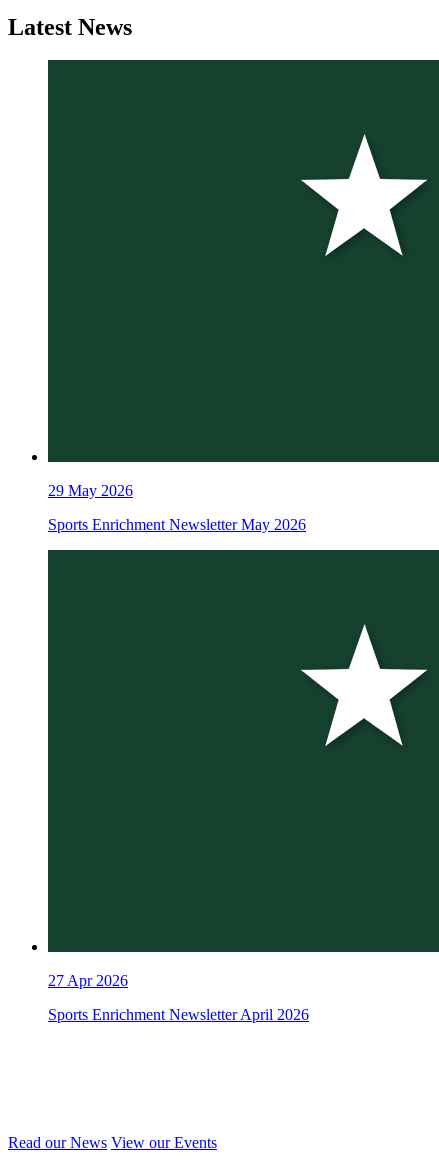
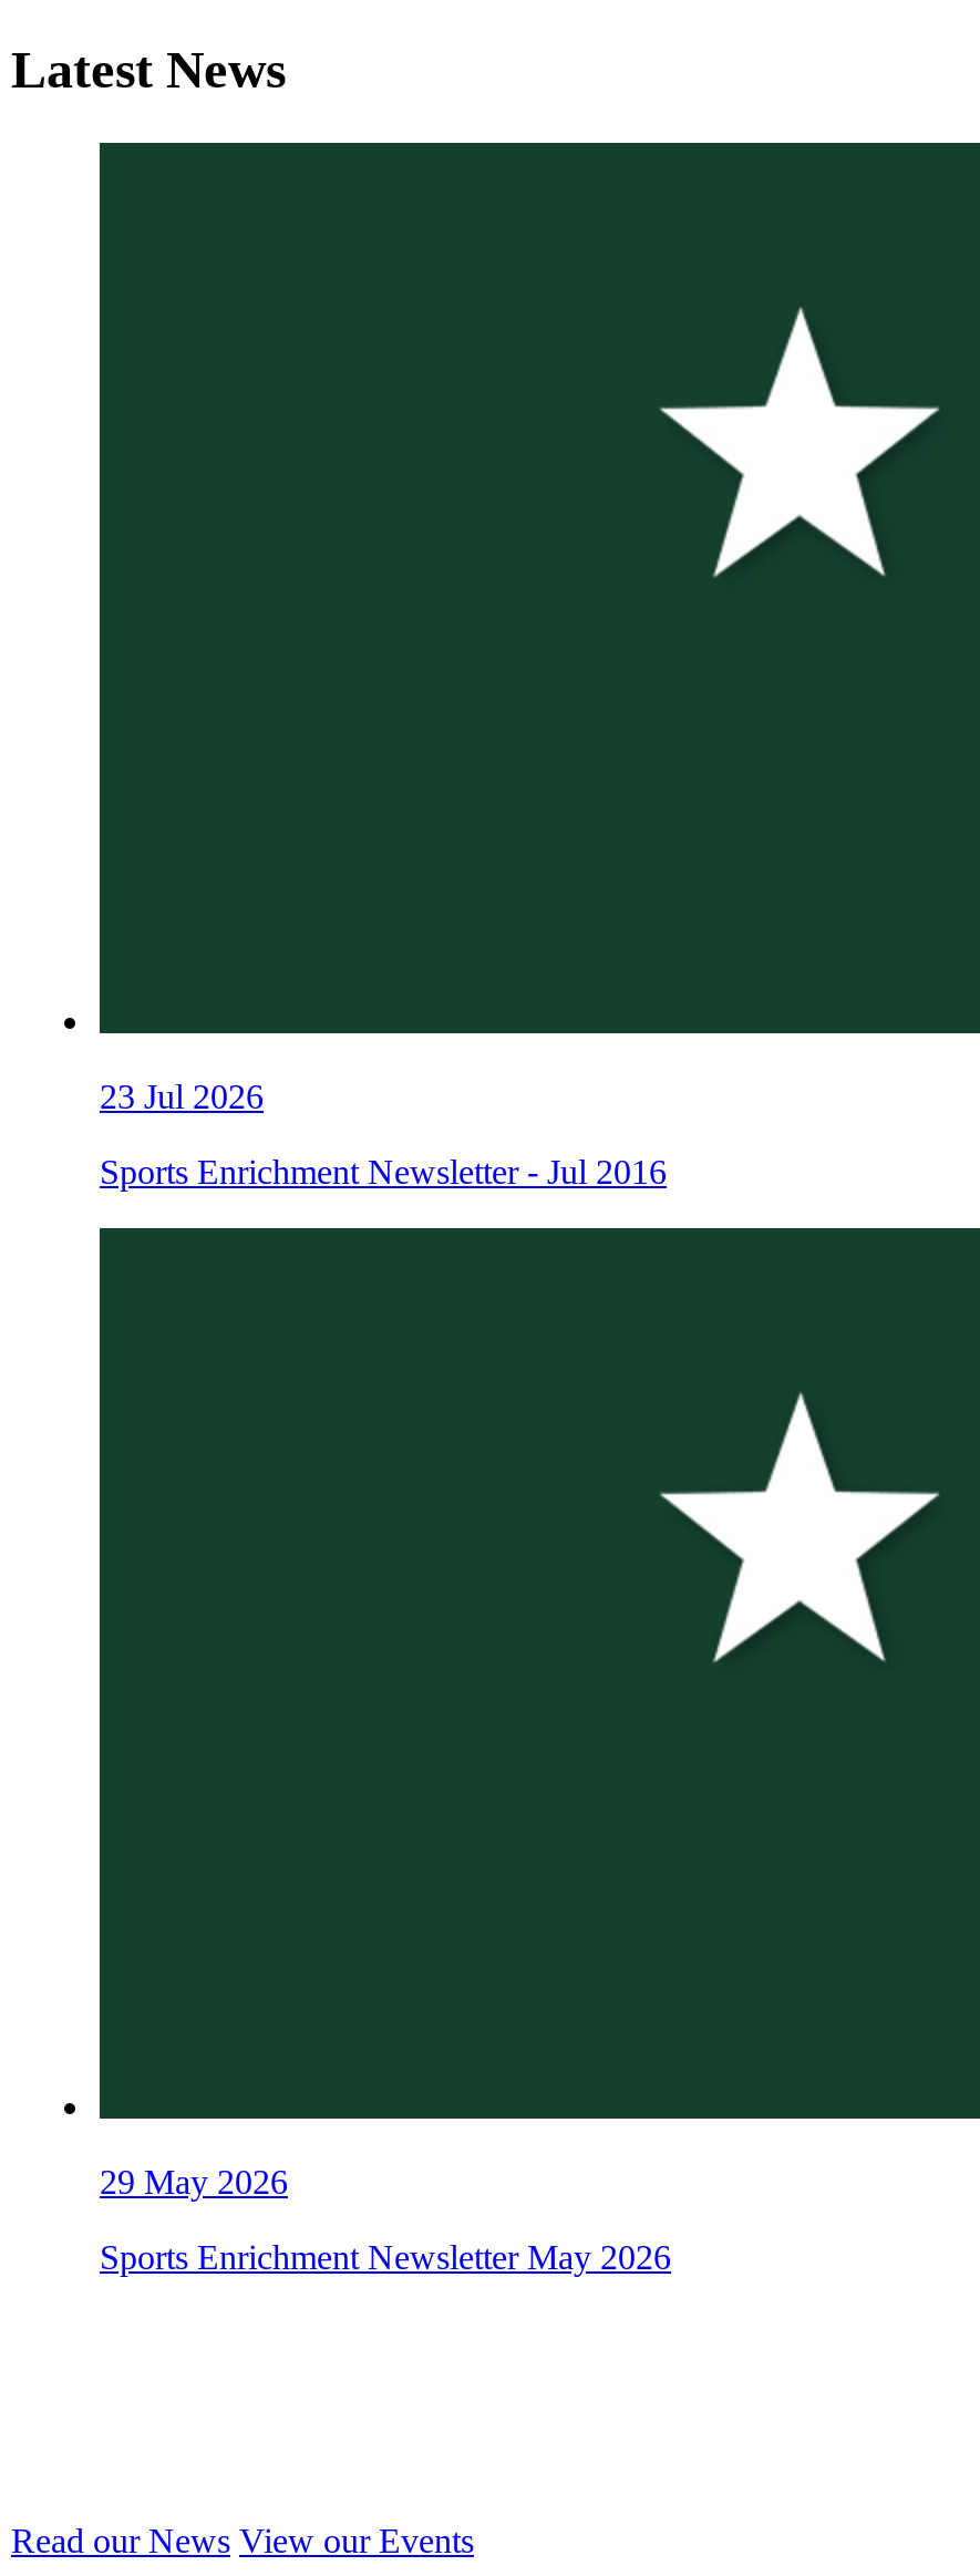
none -> [100,1078,667,1191] 23 Jul 2026 | Sports Enrichment Newsletter - Jul 2016
moved [48,482,306,533] -> [100,2164,671,2277]: 29 May 2026 | Sports Enrichment Newsletter May 2026
[48,972,309,1023] 27 Apr 2026 | Sports Enrichment Newsletter April 2026 -> none

